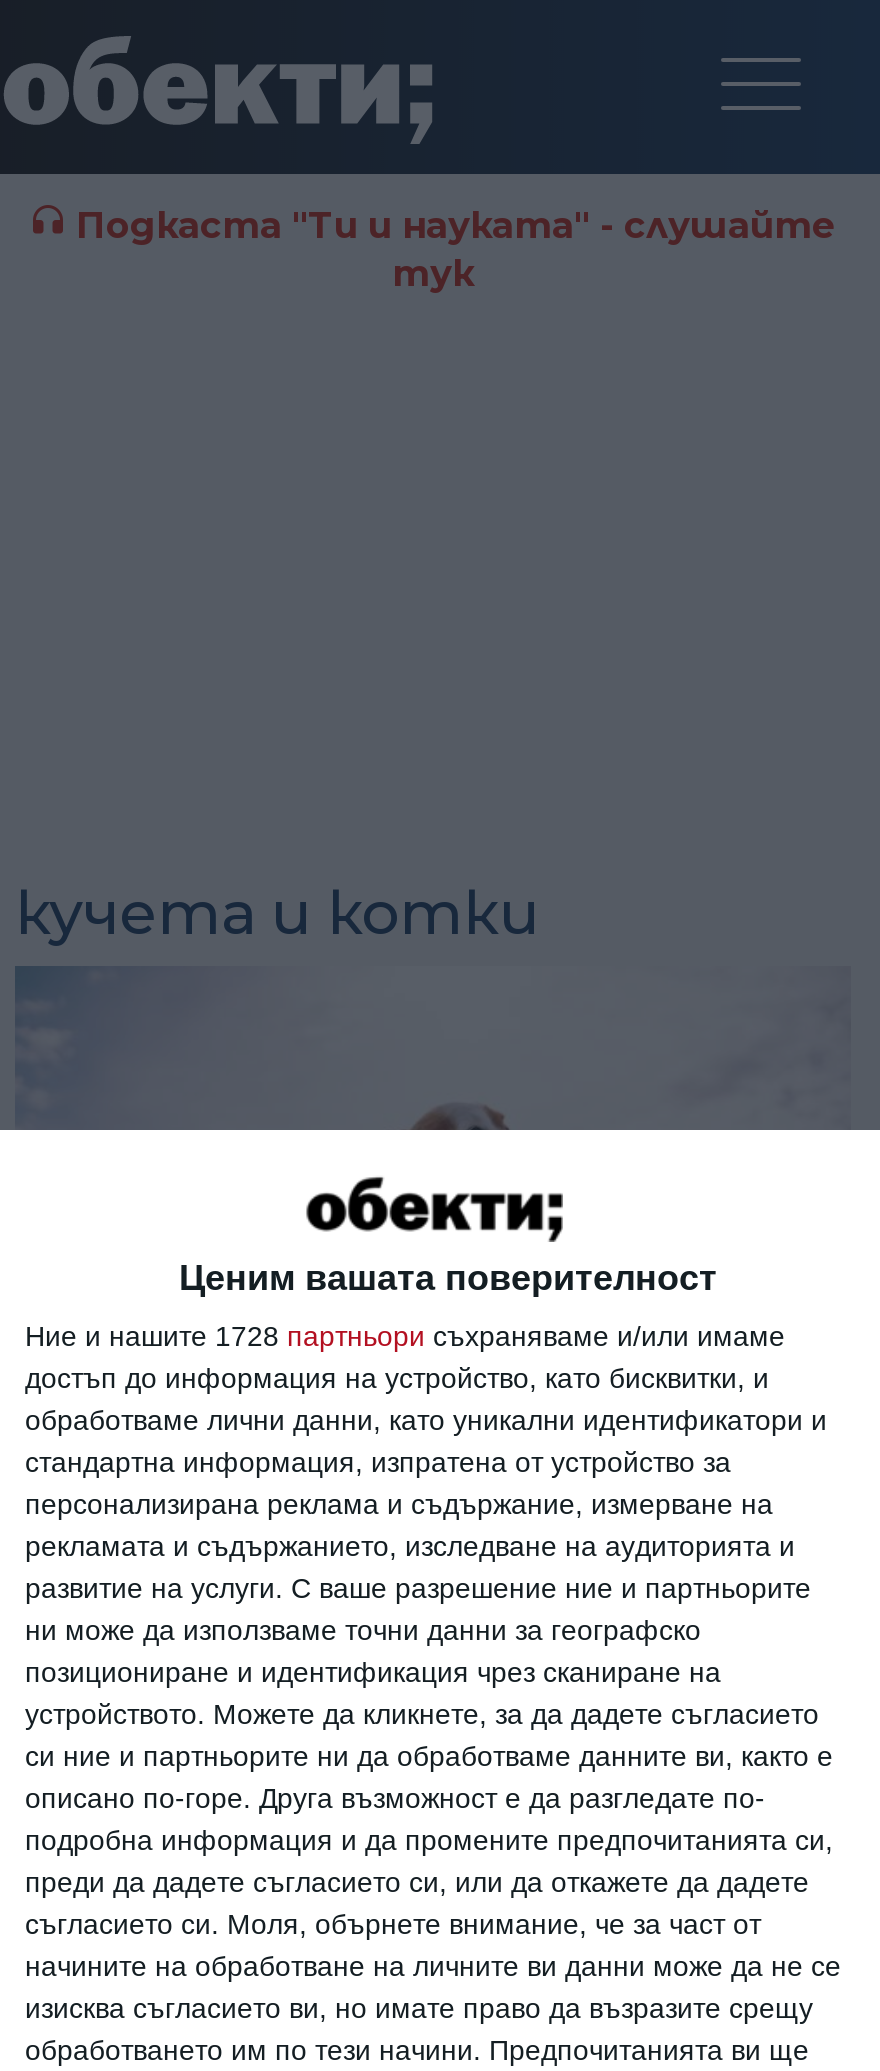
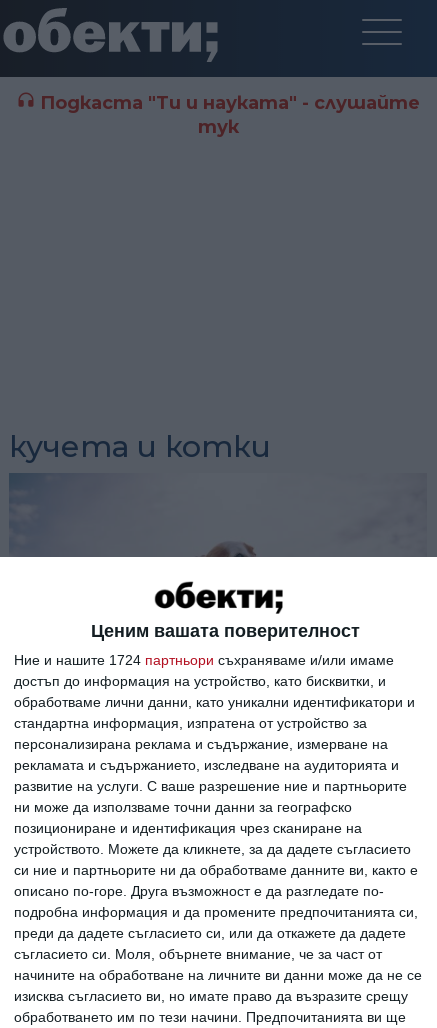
[25,1319,785,1351] Ние и нашите 1728 партньори съхраняваме и/или имаме -> [14,652,394,668] Ние и нашите 1724 партньори съхраняваме и/или имаме

